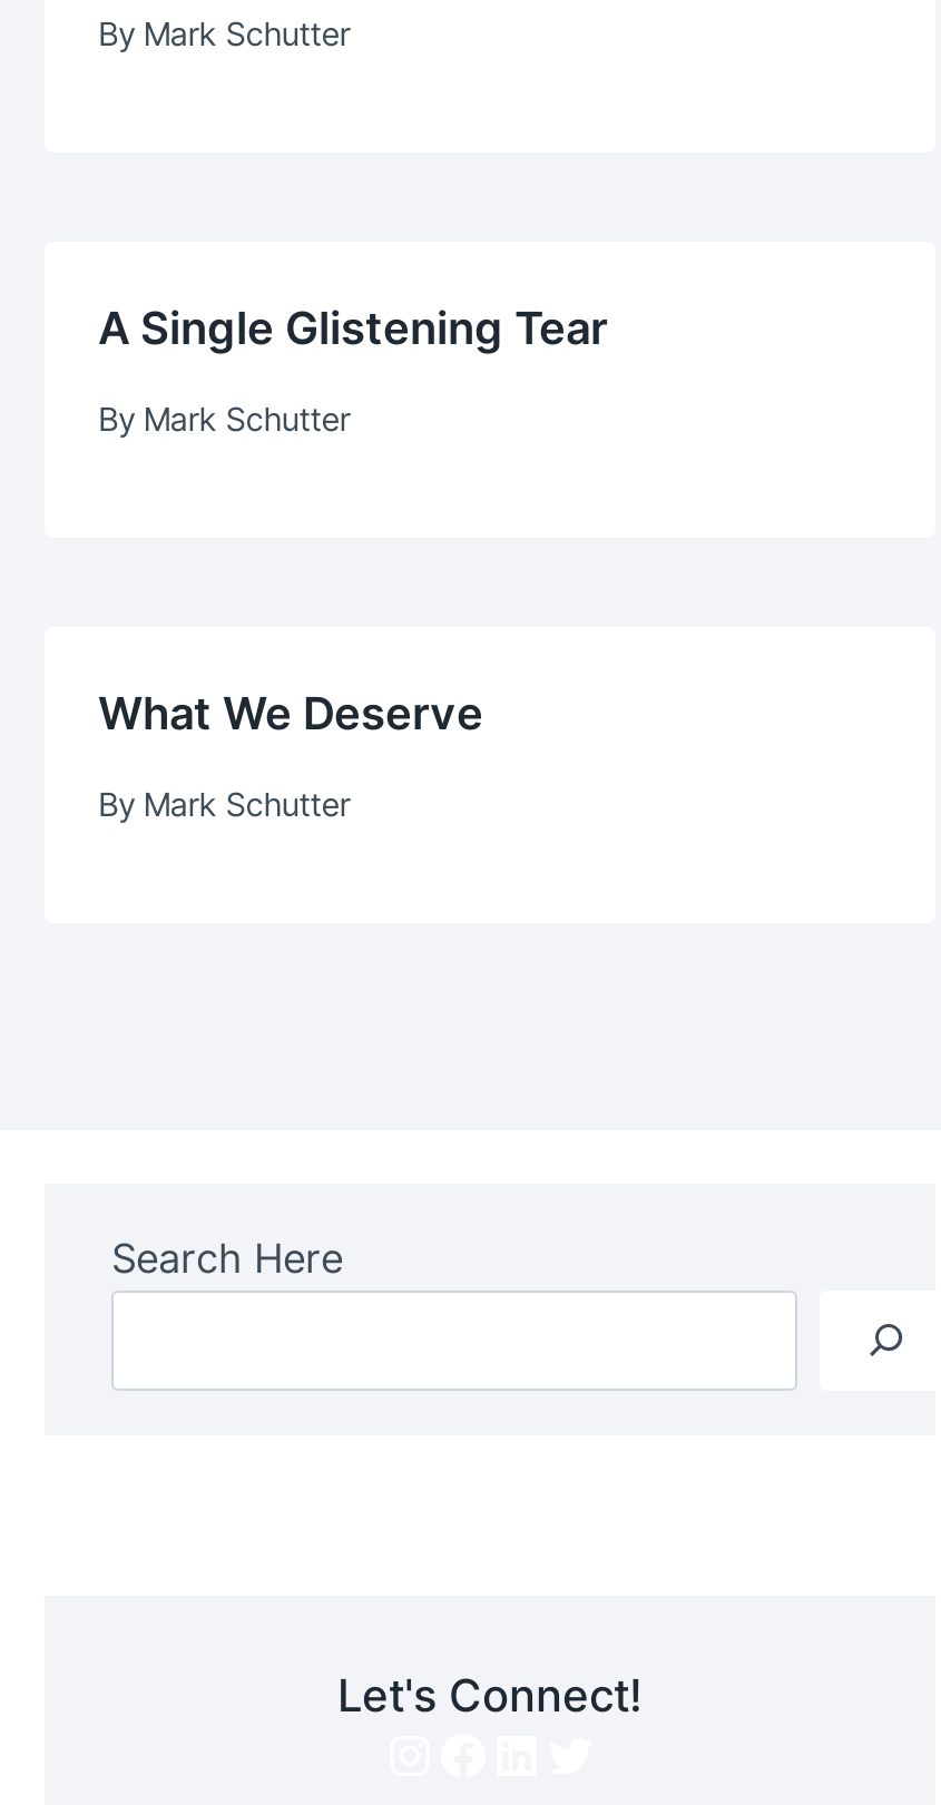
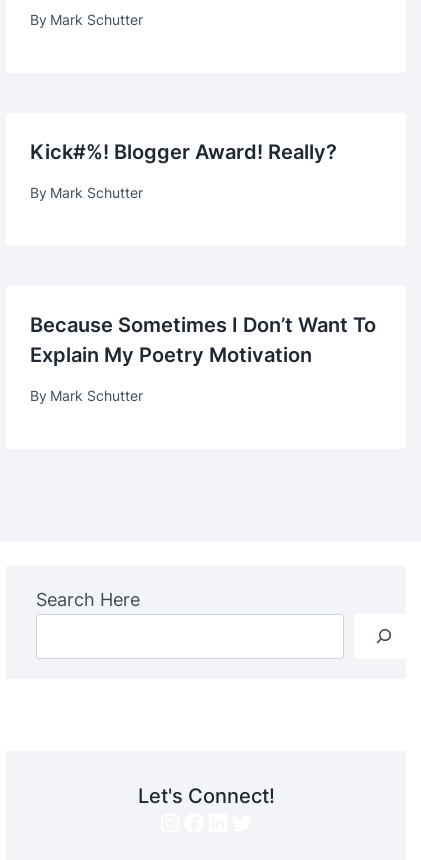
[98,301,608,354] A Single Glistening Tear -> [30,139,337,163] Kick#%! Blogger Award! Really?
[98,687,483,740] What We Deserve -> [30,313,376,367] Because Sometimes I Don’t Want To | Explain My Poetry Motivation

